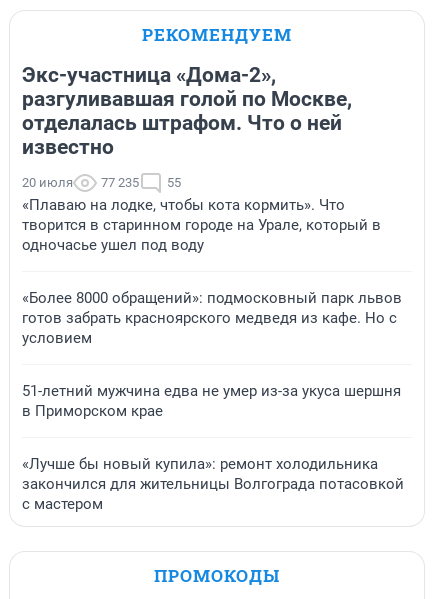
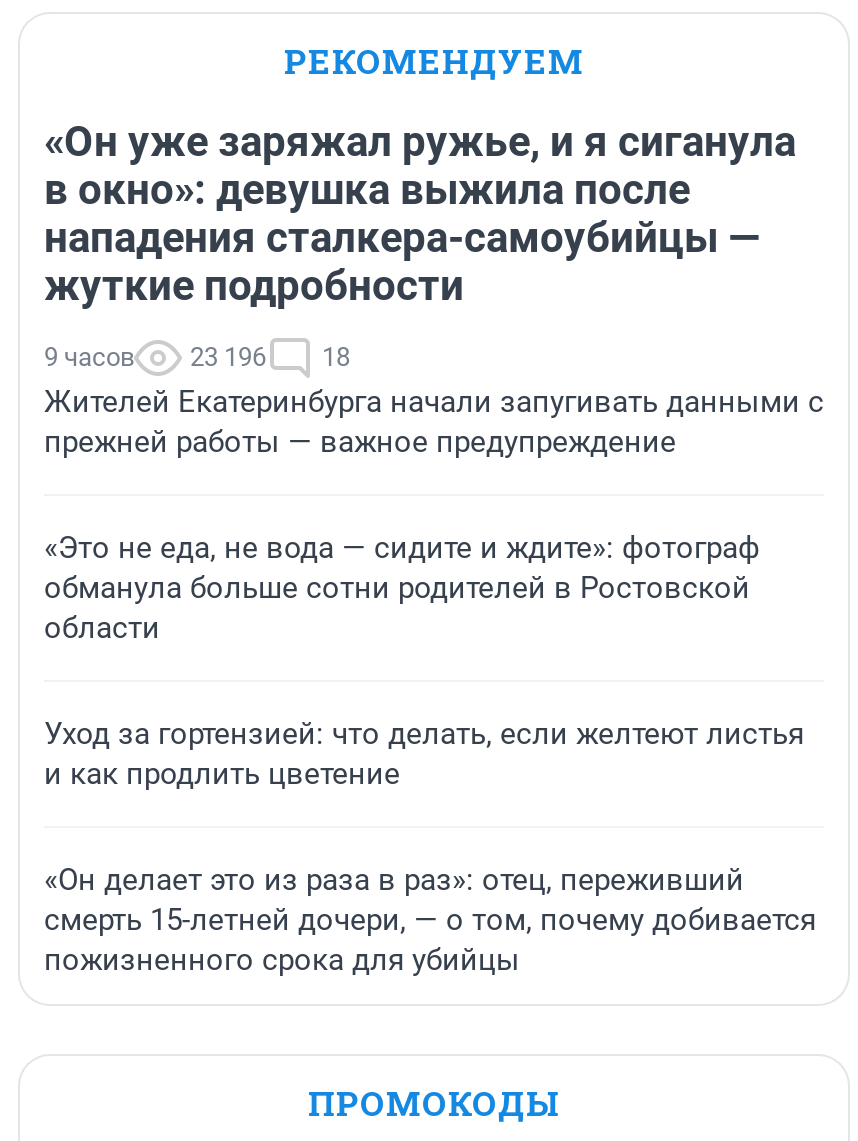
[22,63,352,159] Экс-участница «Дома-2», | разгуливавшая голой по Москве, | отделалась штрафом. Что о ней | известно -> [44,119,796,311] «Он уже заряжал ружье, и я сиганула | в окно»: девушка выжила после | нападения сталкера-самоубийцы — | жуткие подробности
[22,175,381,254] 20 июля | 77 235 | 55 | «Плаваю на лодке, чтобы кота кормить». Что | творится в старинном городе на Урале, который в | одночасье ушел под воду -> [44,343,824,461] 9 часов | 23 196 | 18 | Жителей Екатеринбурга начали запугивать данными с | прежней работы — важное предупреждение
[22,289,402,347] «Более 8000 обращений»: подмосковный парк львов | готов забрать красноярского медведя из кафе. Но с | условием -> [44,531,760,647] «Это не еда, не вода — сидите и ждите»: фотограф | обманула больше сотни родителей в Ростовской | области
[22,382,401,420] 51-летний мужчина едва не умер из-за укуса шершня | в Приморском крае -> [44,717,804,793] Уход за гортензией: что делать, если желтеют листья | и как продлить цветение
[22,455,404,513] «Лучше бы новый купила»: ремонт холодильника | закончился для жительницы Волгограда потасовкой | с мастером -> [44,863,816,979] «Он делает это из раза в раз»: отец, переживший | смерть 15-летней дочери, — о том, почему добивается | пожизненного срока для убийцы

